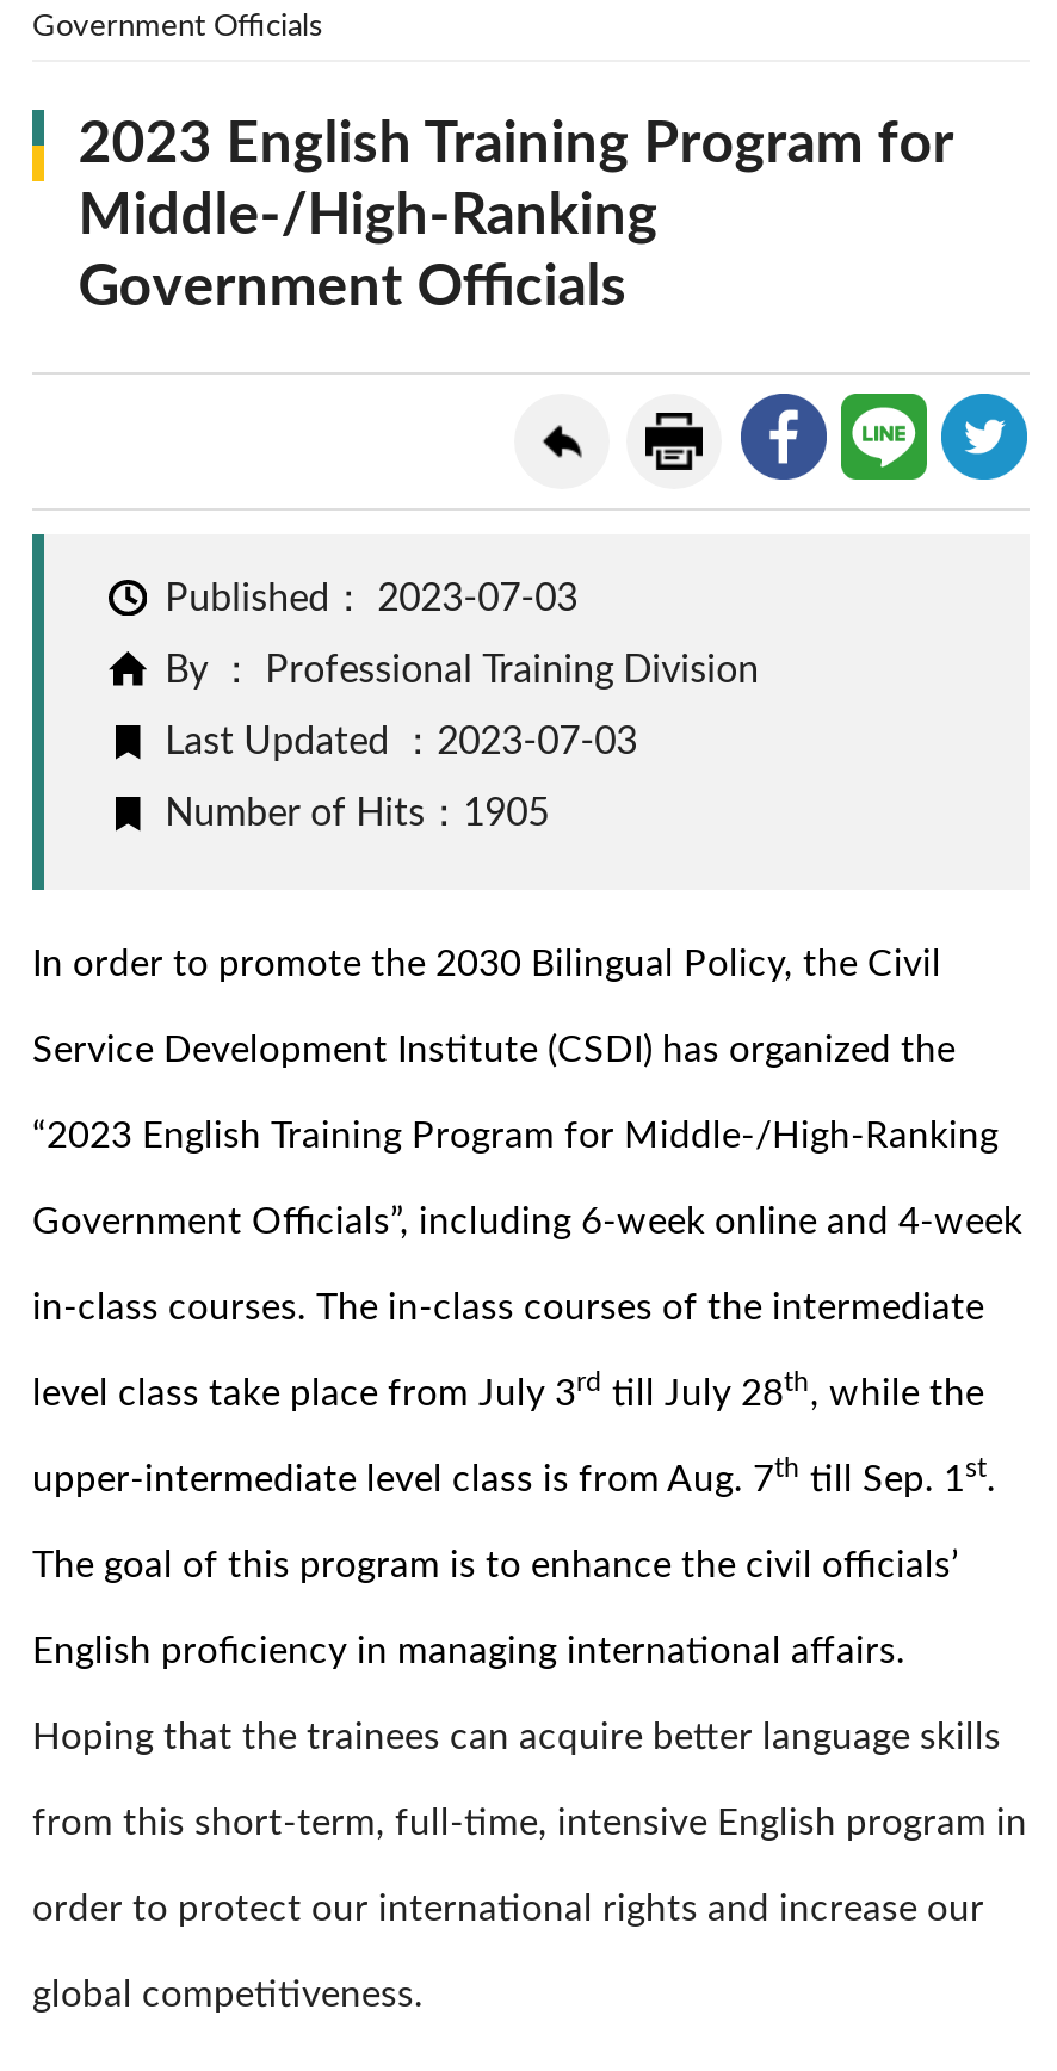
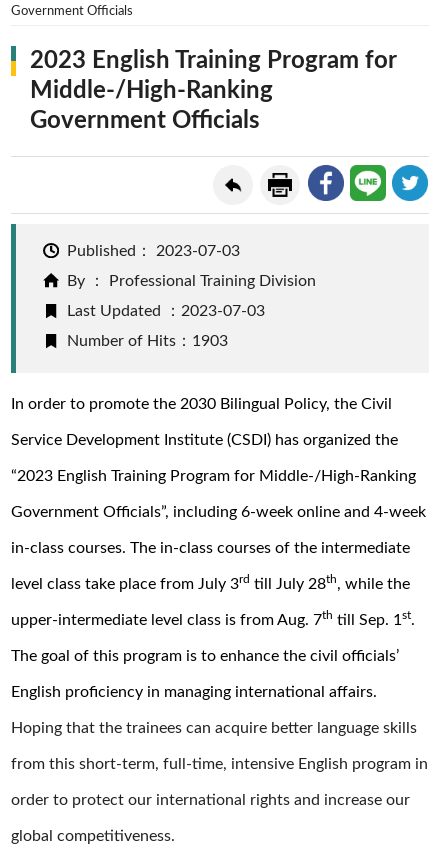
[165,795,549,834] Number of Hits：1905 -> [67,333,228,349] Number of Hits：1903

